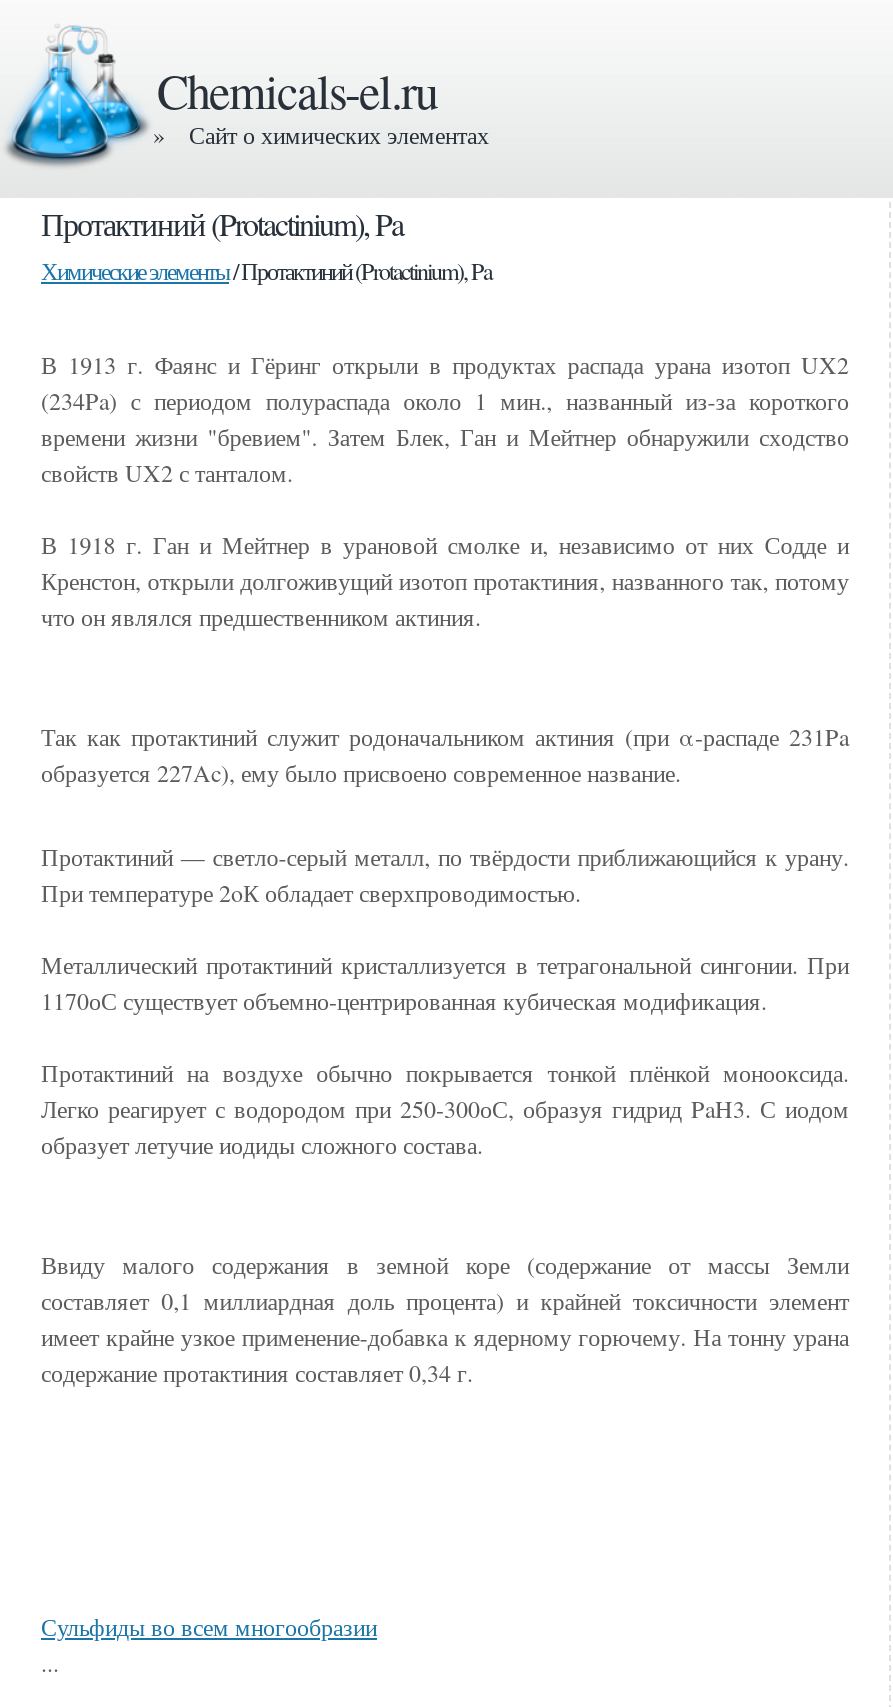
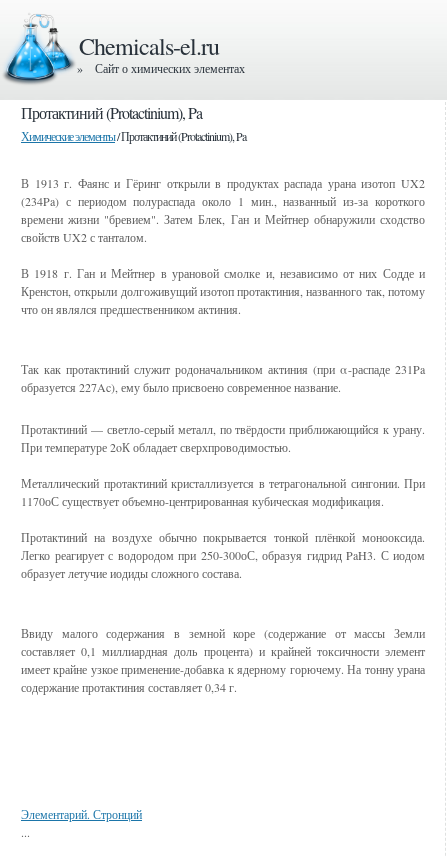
[41,1610,377,1642] Сульфиды во всем многообразии -> [21,806,142,822] Элементарий. Стронций

